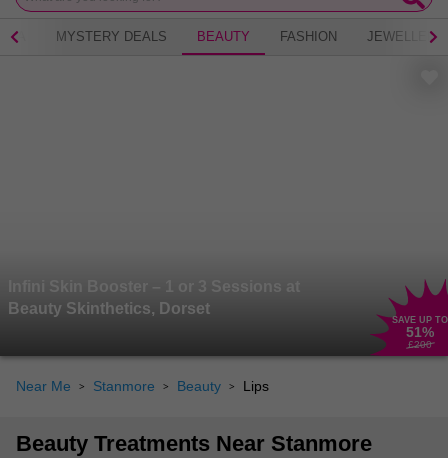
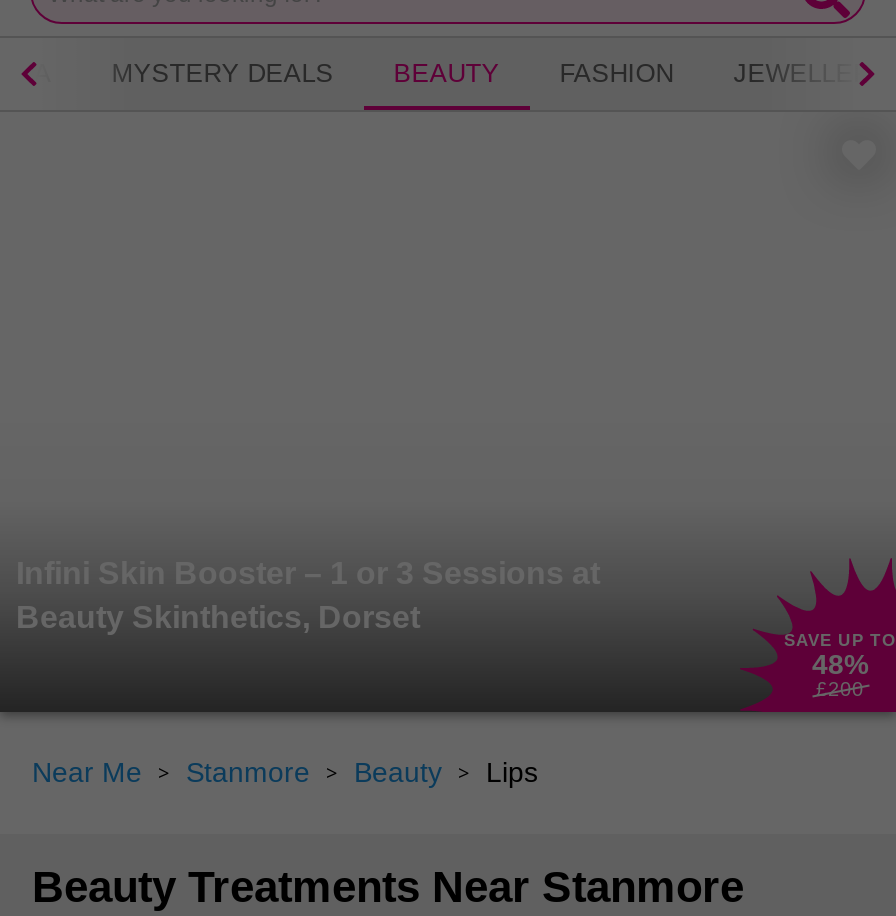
[406,324,434,340] 51% -> [812,647,868,679] 48%

